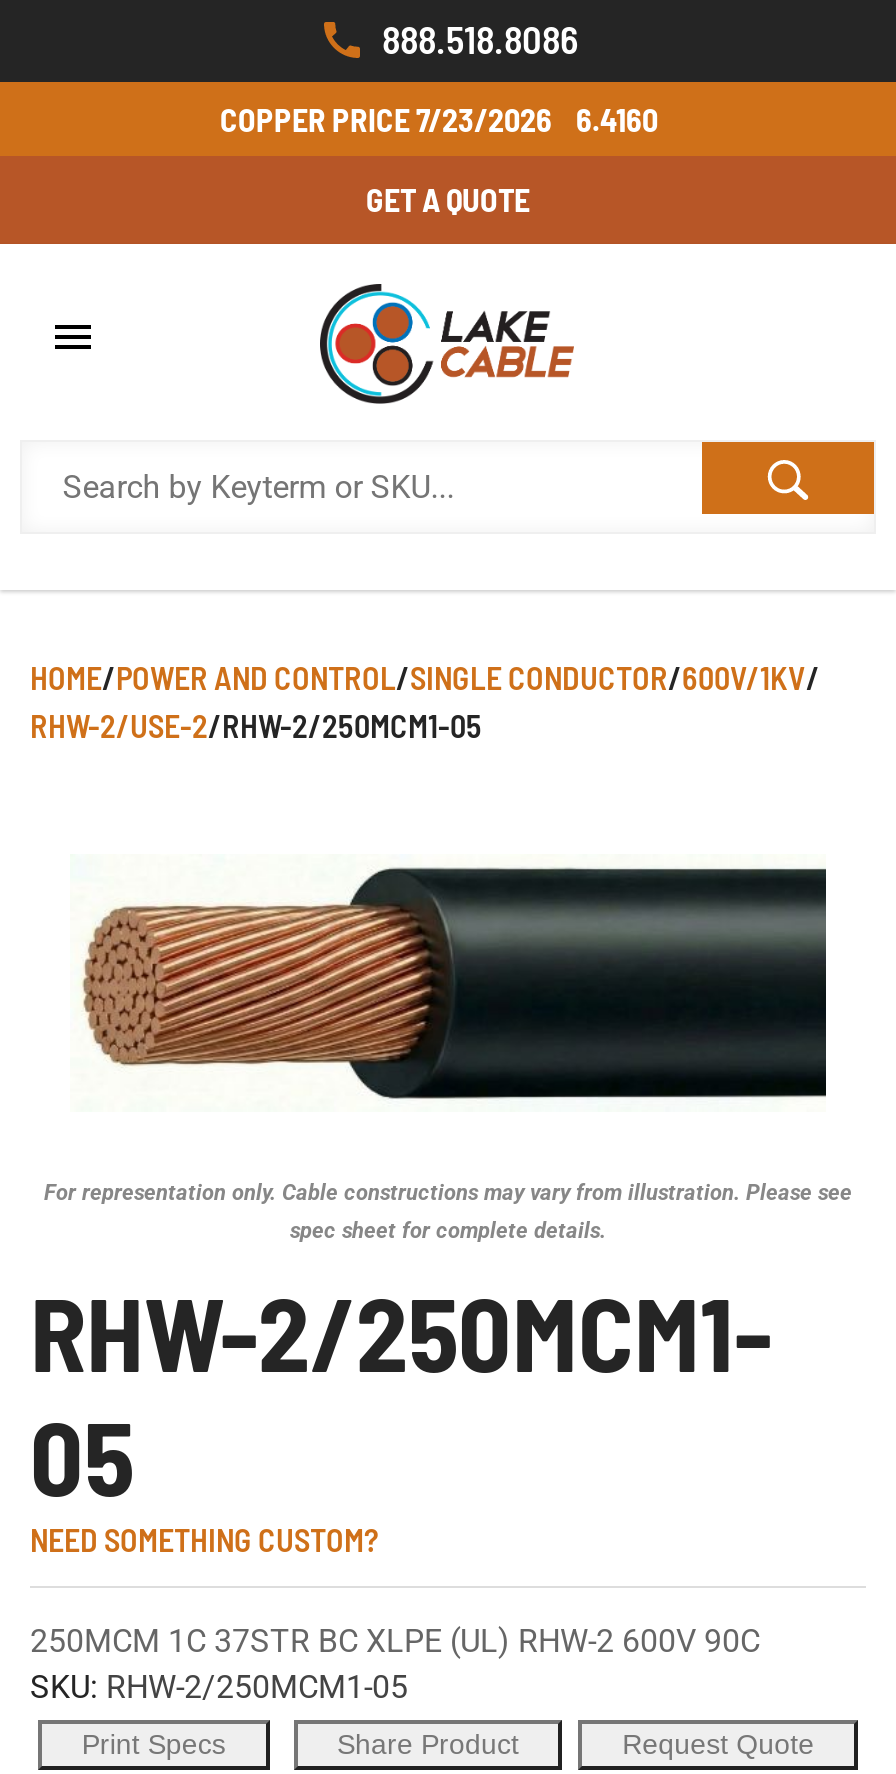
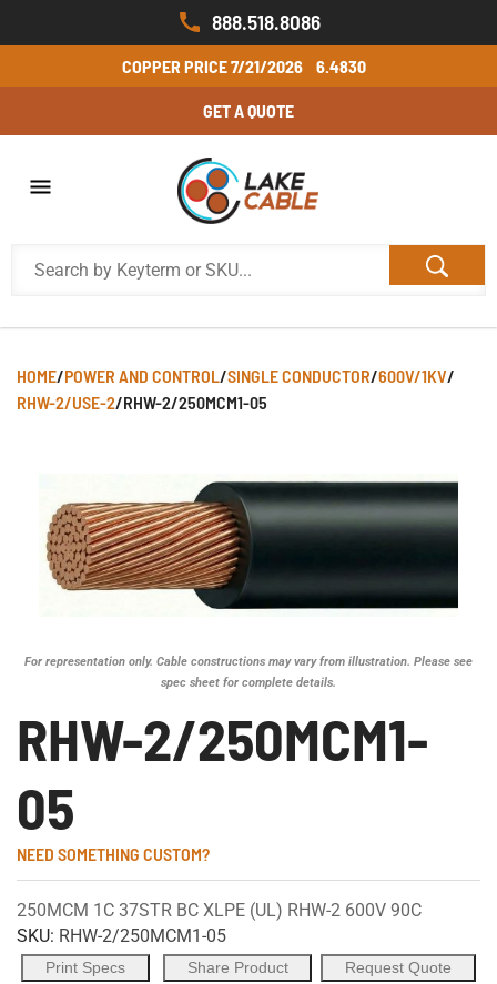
[220,100,552,138] COPPER PRICE 7/23/2026 -> [121,56,302,77] COPPER PRICE 7/21/2026
[576,100,658,138] 6.4160 -> [316,56,366,77] 6.4830

